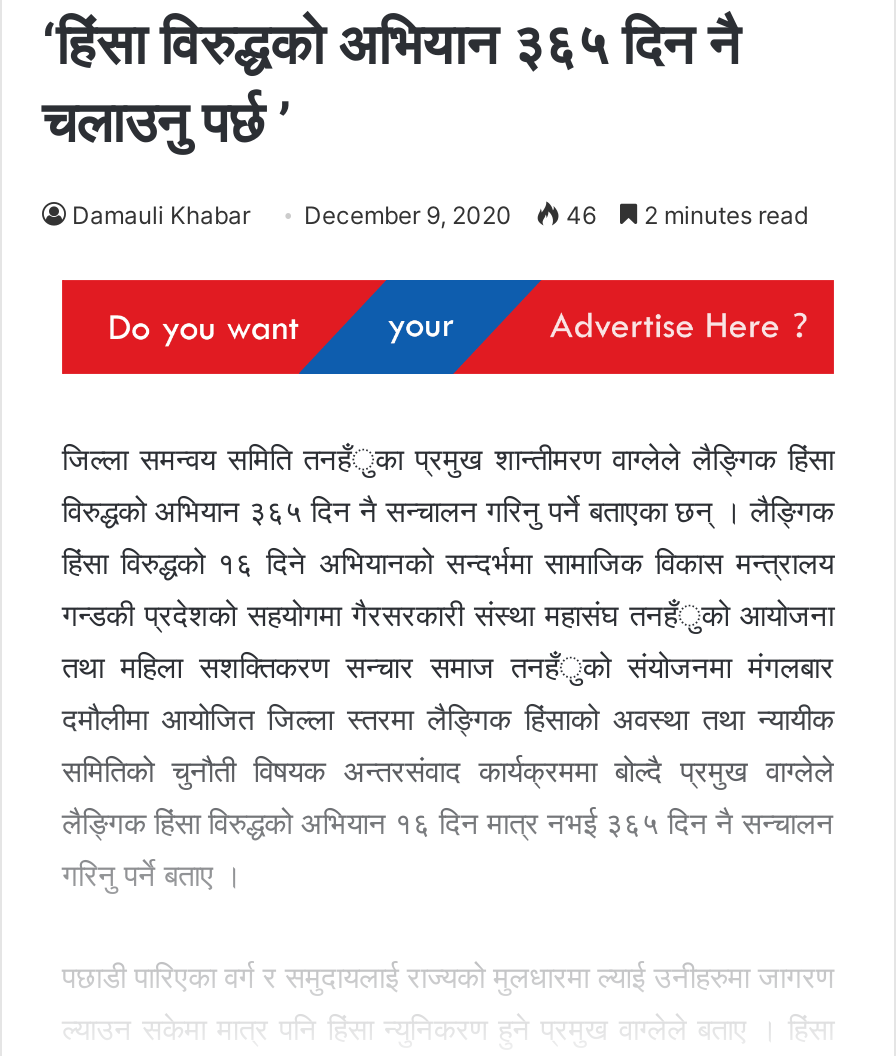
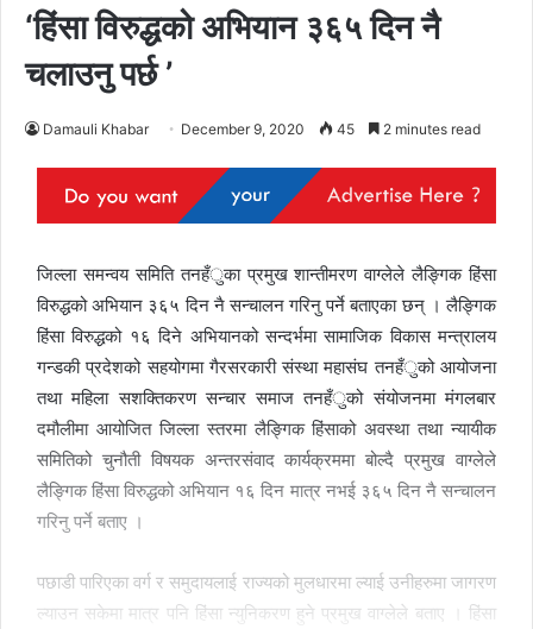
[72,200,808,230] Damauli Khabar December 9, 2020 46 2 minutes read -> [43,120,481,138] Damauli Khabar December 9, 2020 45 2 minutes read

